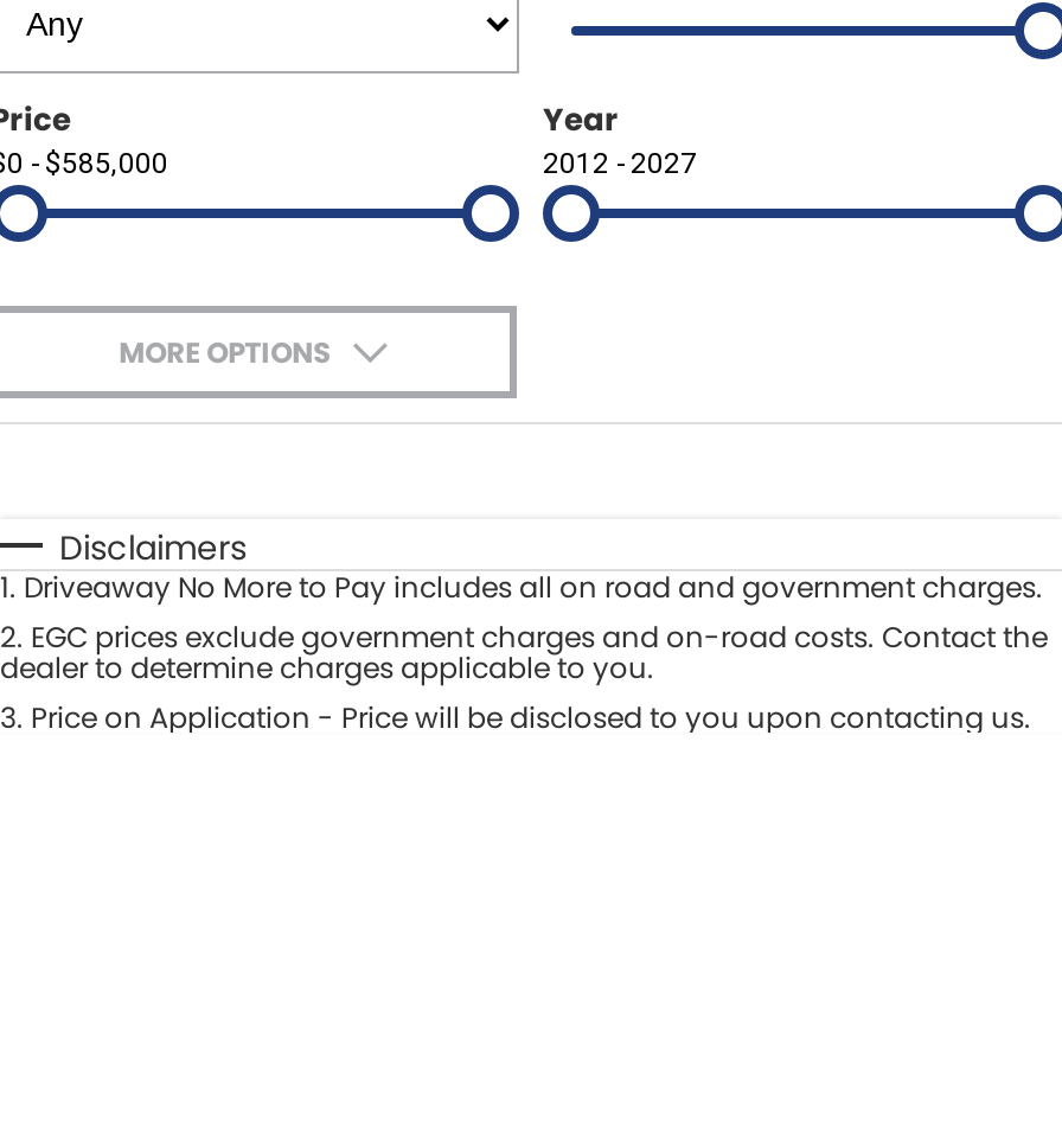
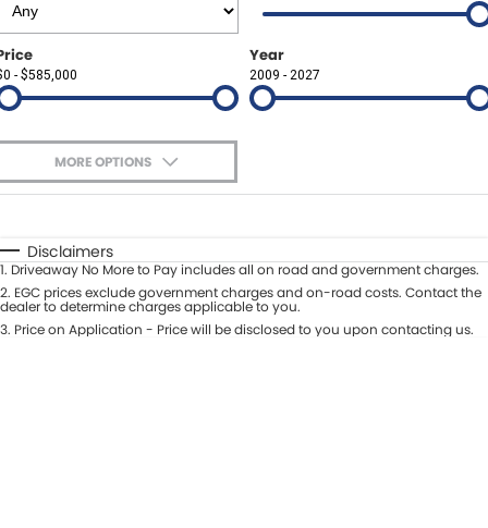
[543,145,697,180] 2012 - 2027 -> [249,66,320,83] 2009 - 2027

